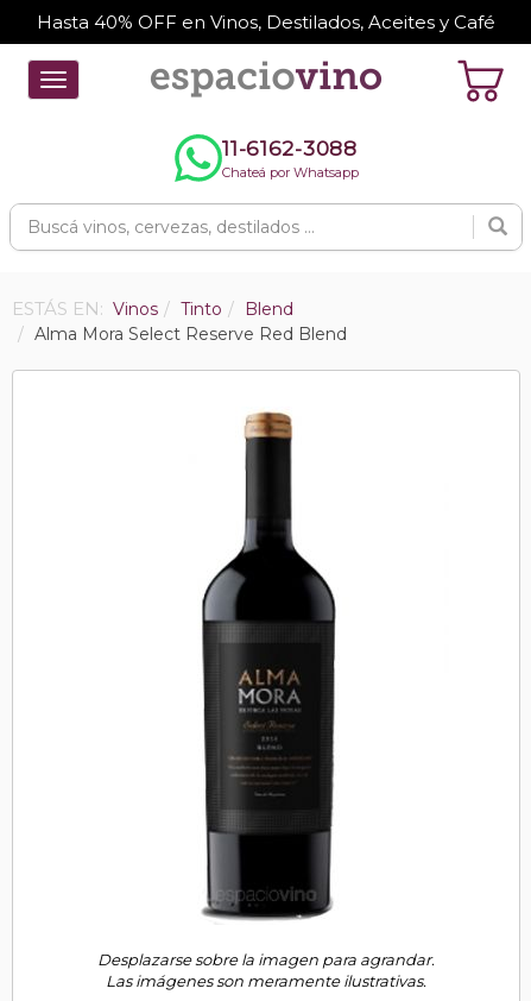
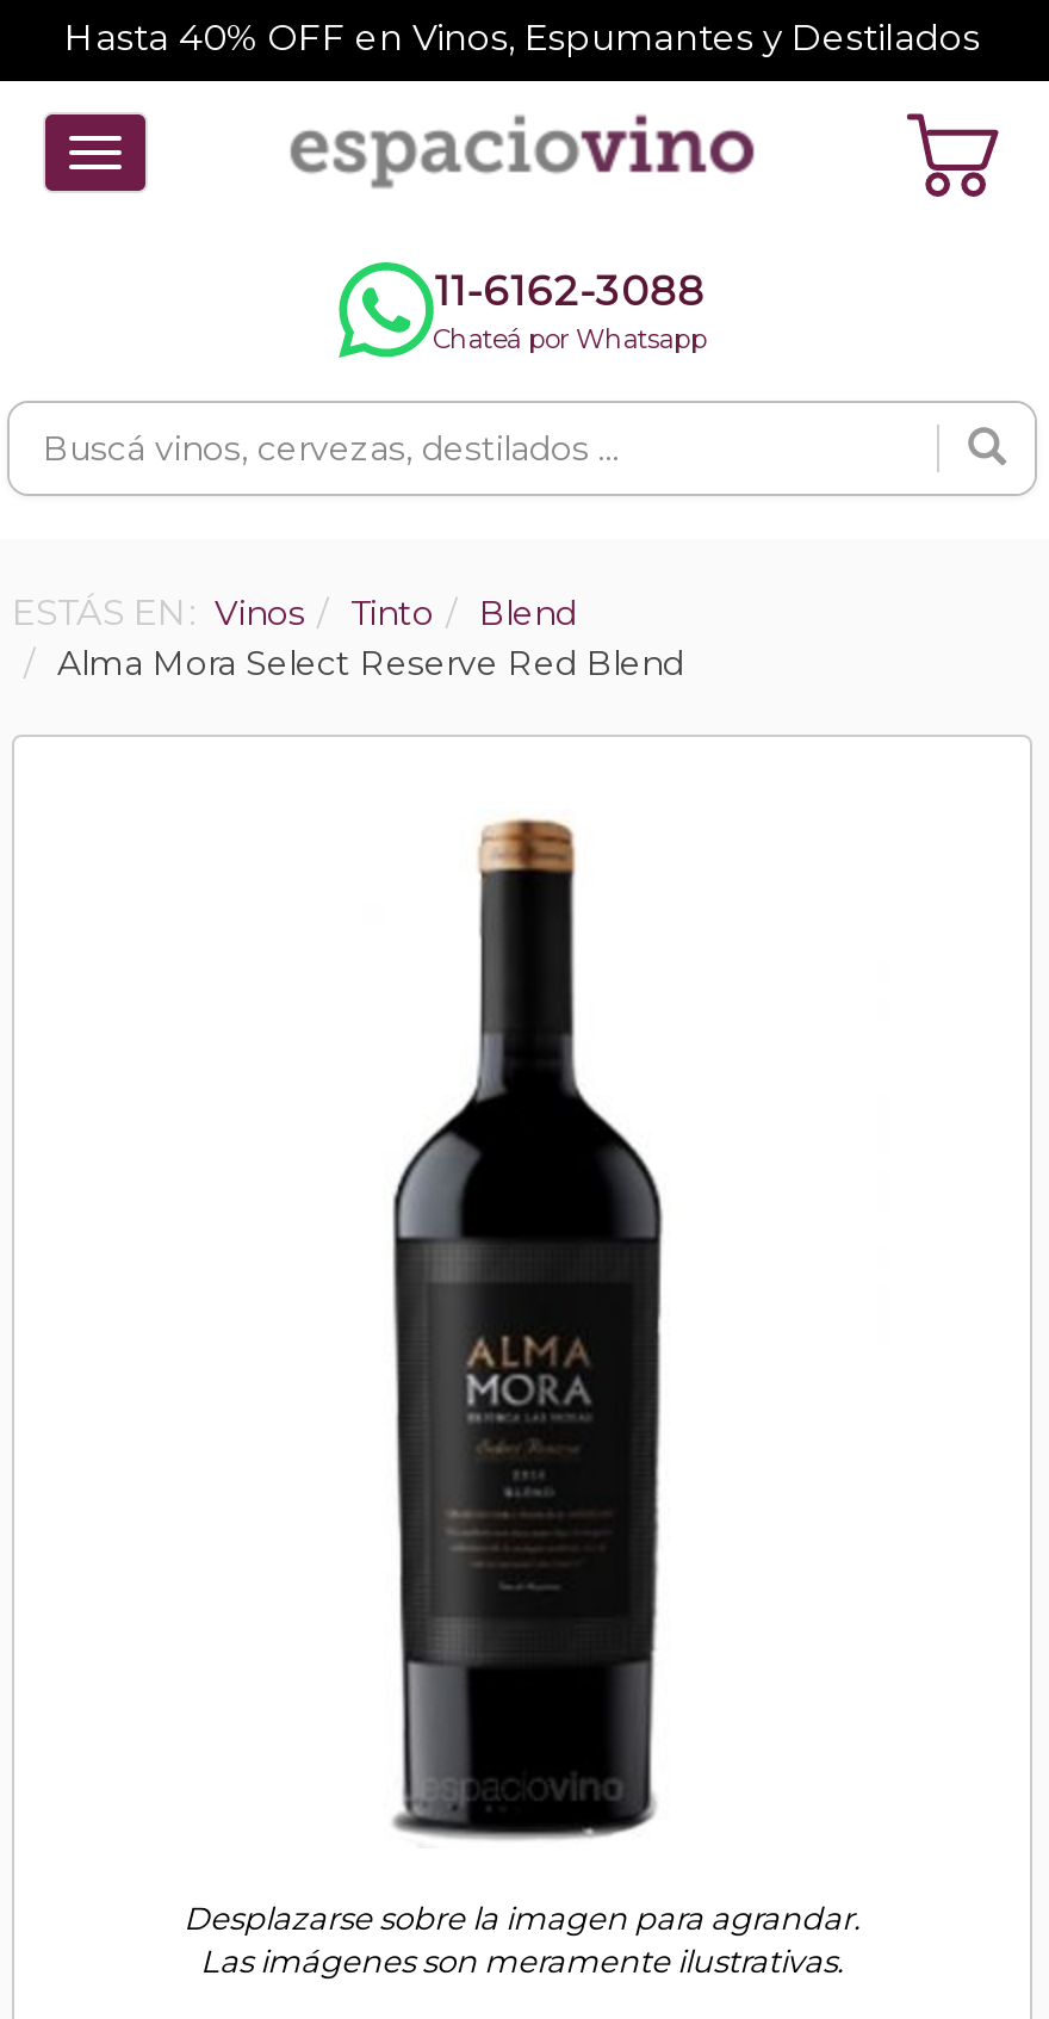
[37,11,495,33] Hasta 40% OFF en Vinos, Destilados, Aceites y Café -> [64,14,980,60] Hasta 40% OFF en Vinos, Espumantes y Destilados

